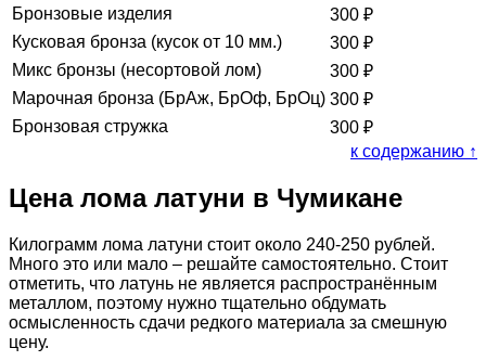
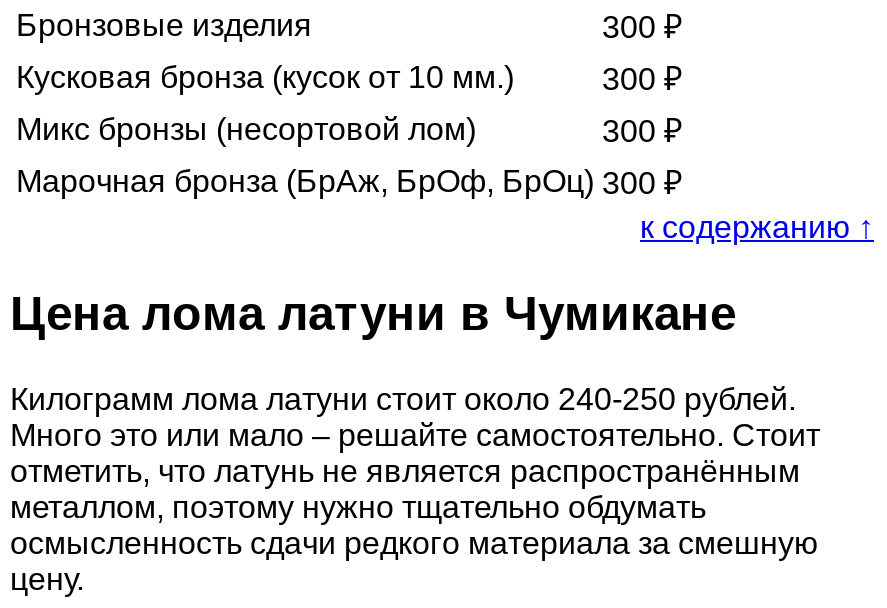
[12,117,373,137] Бронзовая стружка | 300 ₽ -> none

